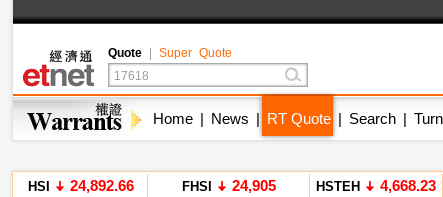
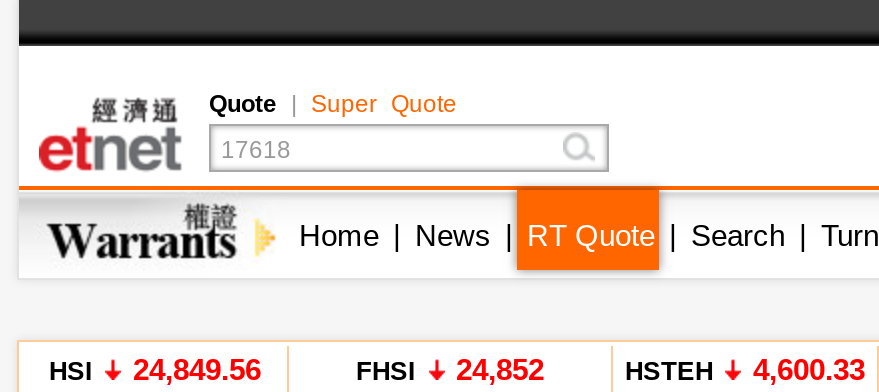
[28,177,134,194] HSI 24,892.66 -> [49,352,261,386] HSI 24,849.56
[181,177,275,194] FHSI 24,905 -> [356,352,544,386] FHSI 24,852
[316,177,436,194] HSTEH 4,668.23 -> [625,352,865,386] HSTEH 4,600.33

